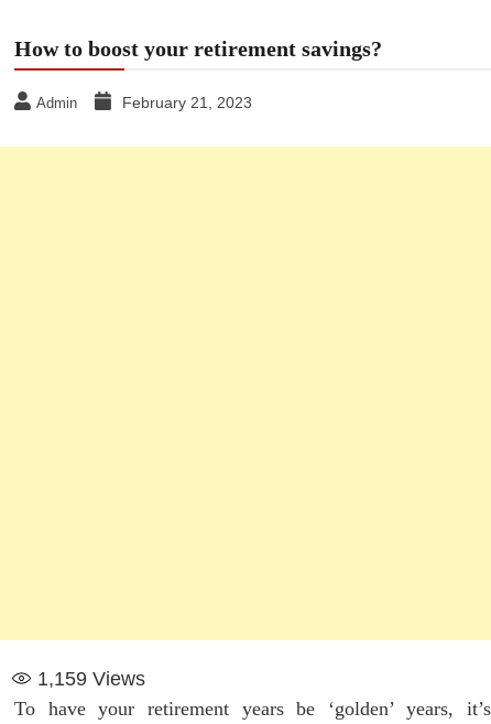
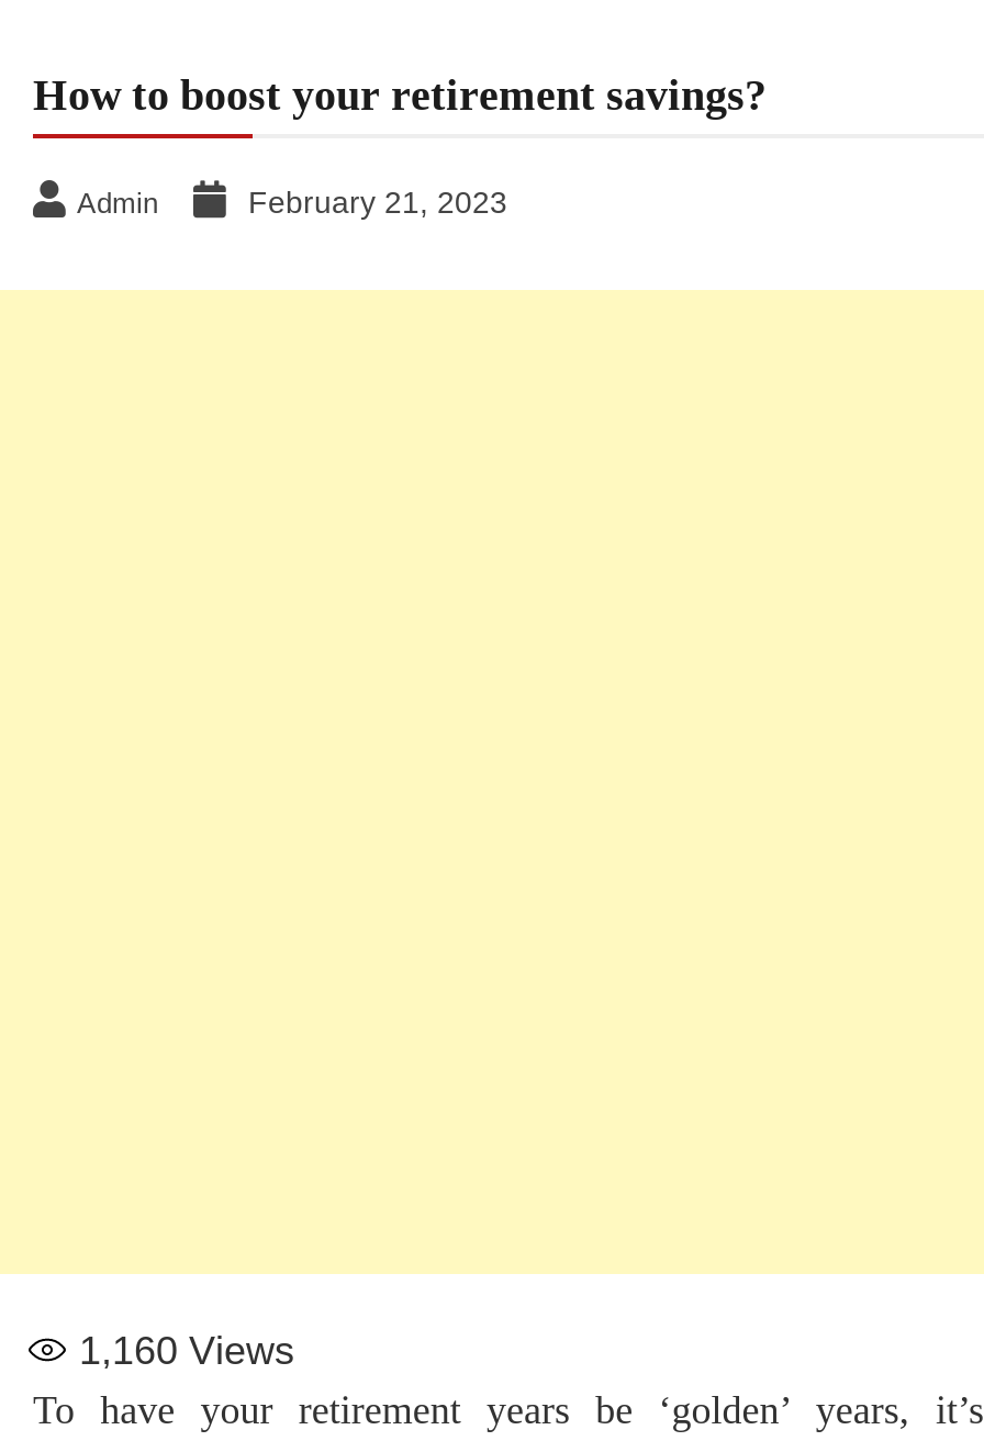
[37,668,145,690] 1,159 Views -> [79,1330,294,1374] 1,160 Views

